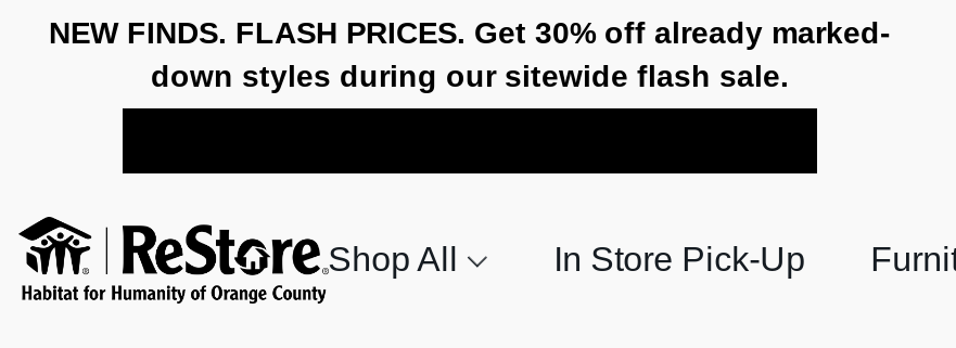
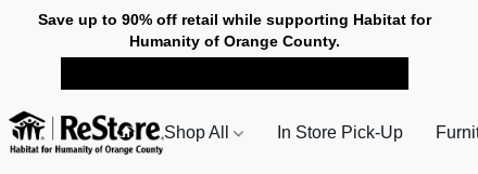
[49,15,891,93] NEW FINDS. FLASH PRICES. Get 30% off already marked- | down styles during our sitewide flash sale. -> [38,11,431,50] Save up to 90% off retail while supporting Habitat for | Humanity of Orange County.

